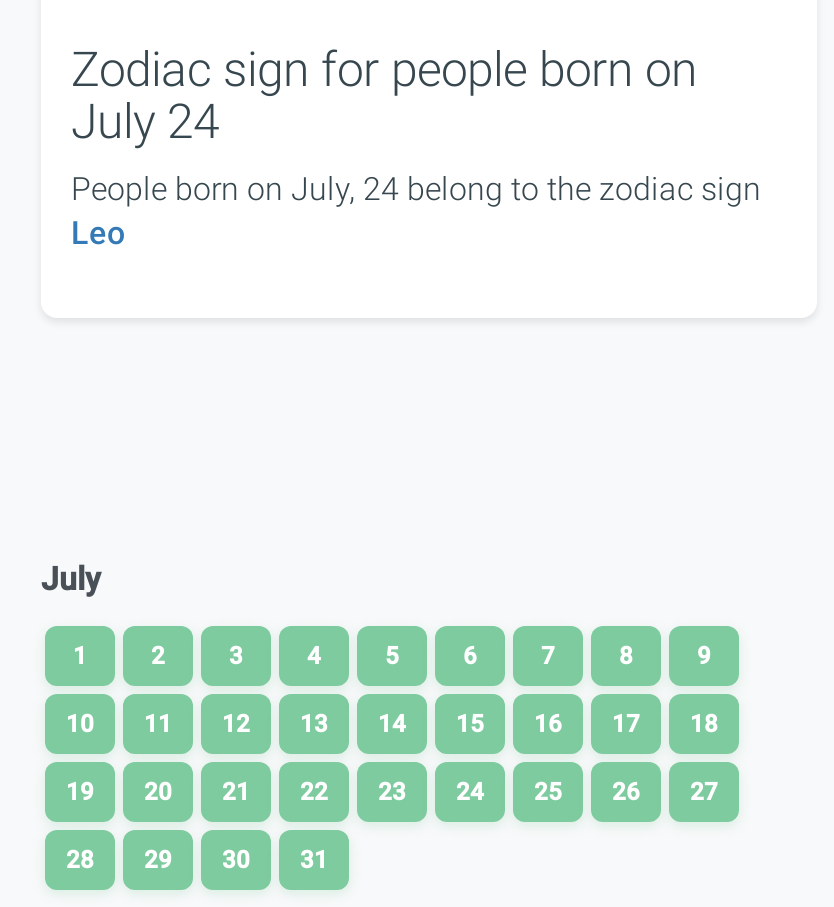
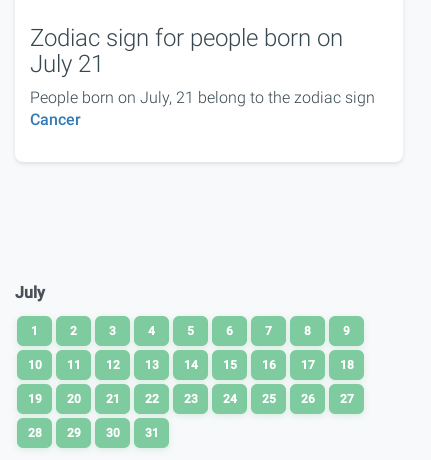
[71,94,761,252] July 24 | People born on July, 24 belong to the zodiac sign | Leo -> [30,50,375,129] July 21 | People born on July, 21 belong to the zodiac sign | Cancer

